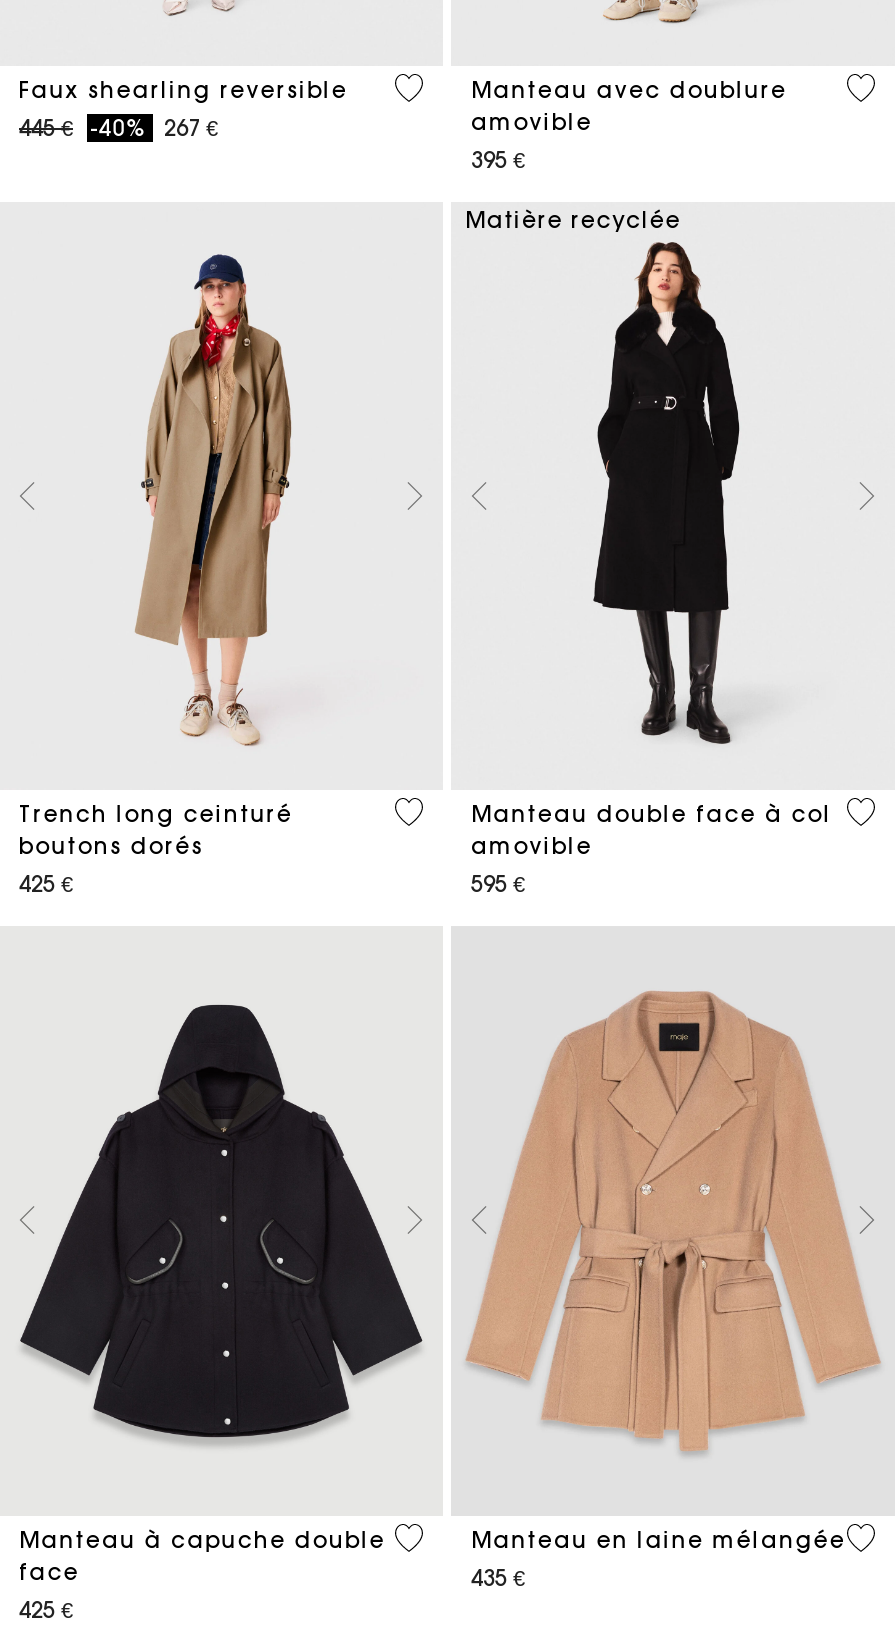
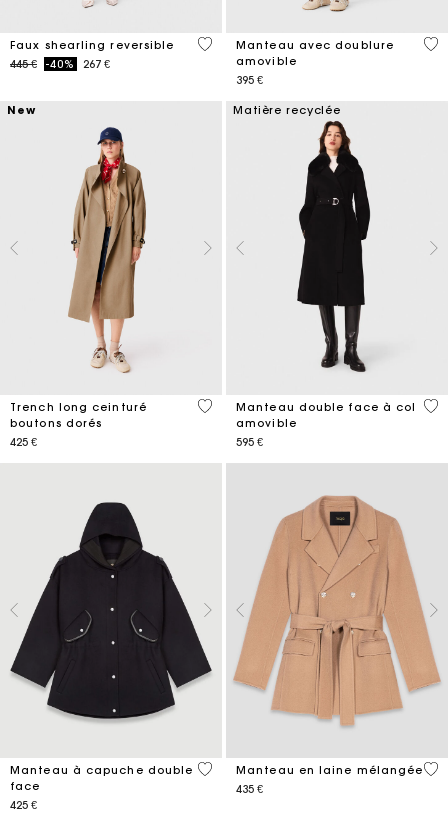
none -> [7,103,36,117] New

